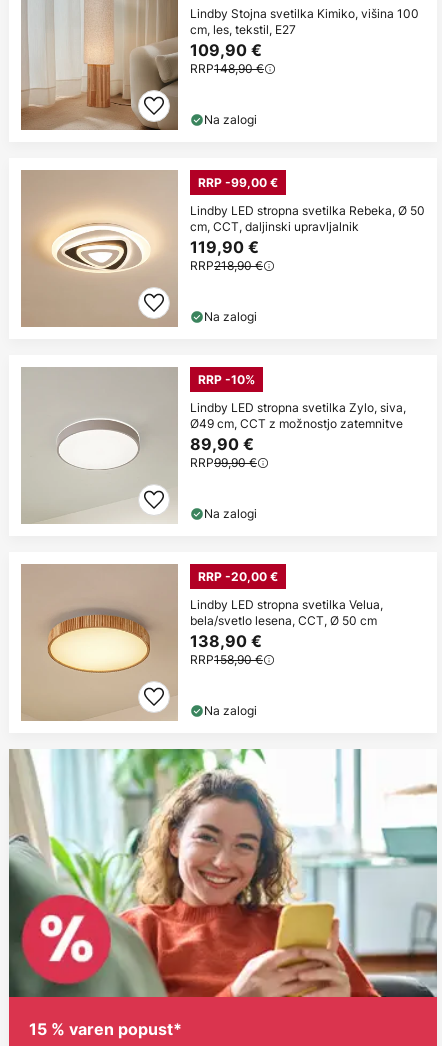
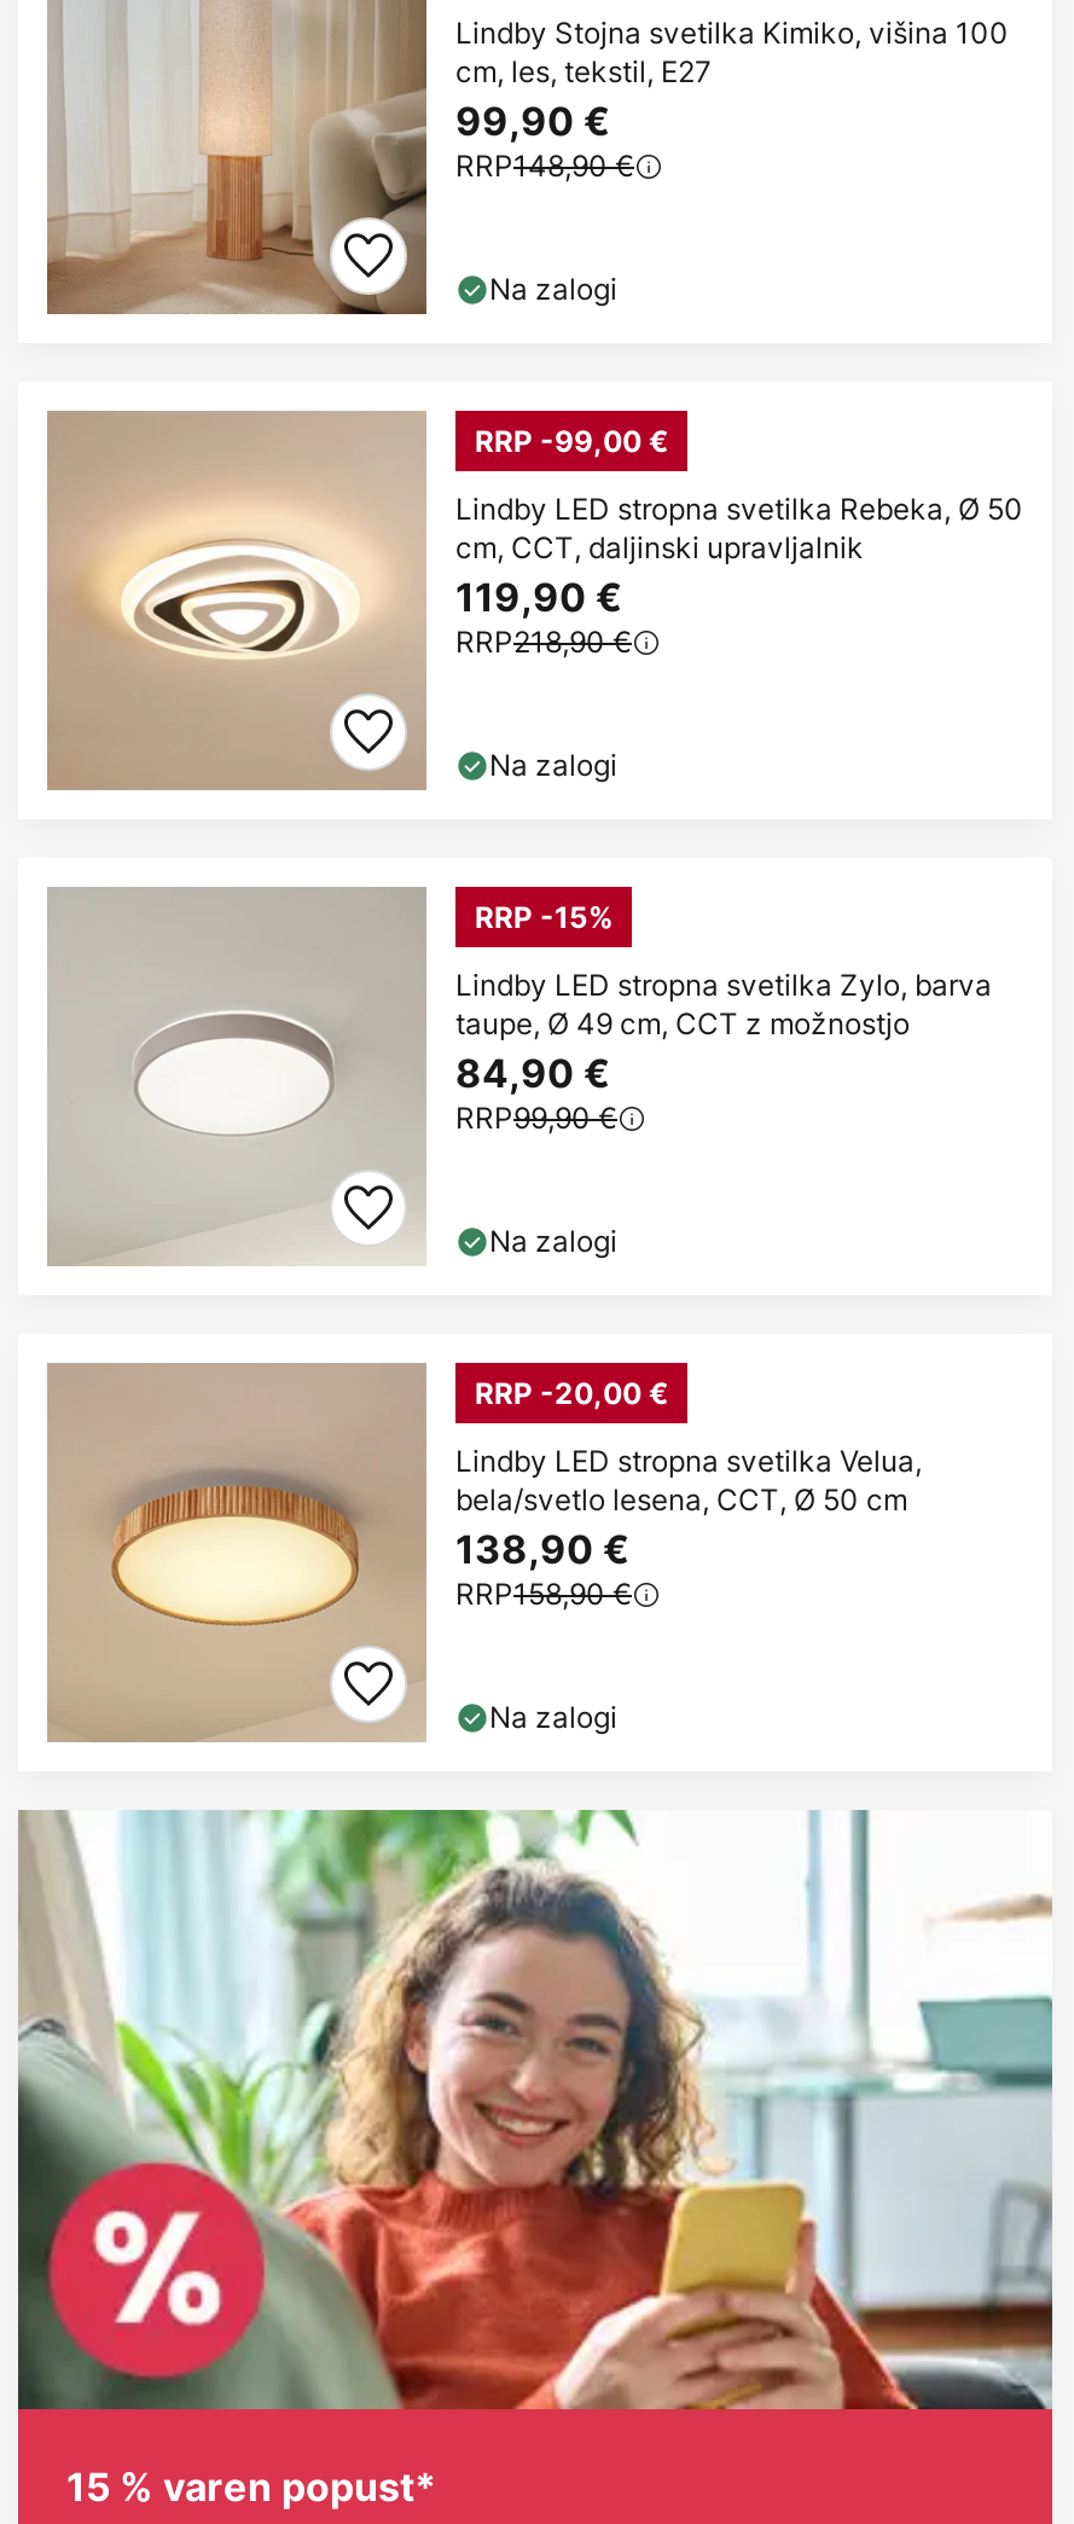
[190,40,262,60] 109,90 € -> [455,97,610,145] 99,90 €
[198,372,255,387] RRP -10% -> [475,899,613,936] RRP -15%
[190,399,406,454] Lindby LED stropna svetilka Zylo, siva, | Ø49 cm, CCT z možnostjo zatemnitve | 89,90 € -> [455,965,992,1098] Lindby LED stropna svetilka Zylo, barva | taupe, Ø 49 cm, CCT z možnostjo | 84,90 €

